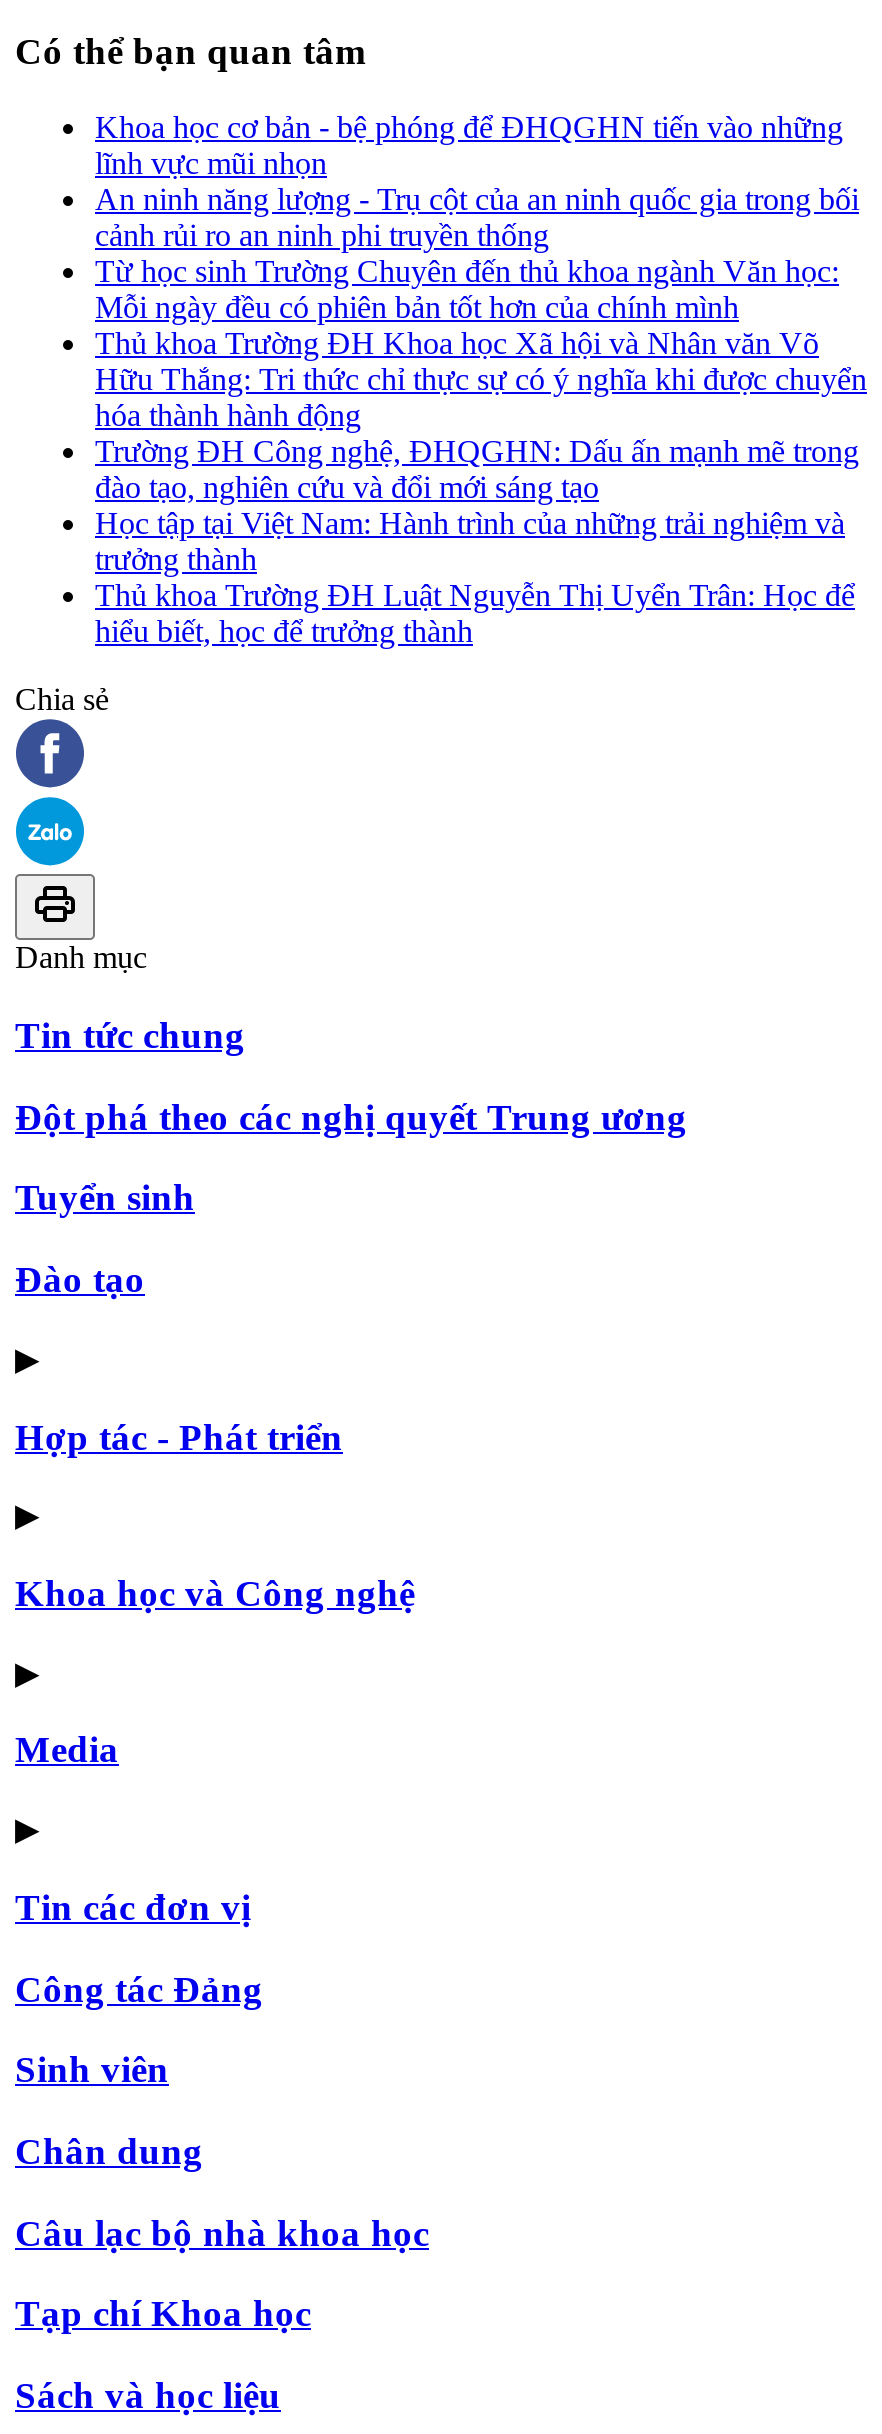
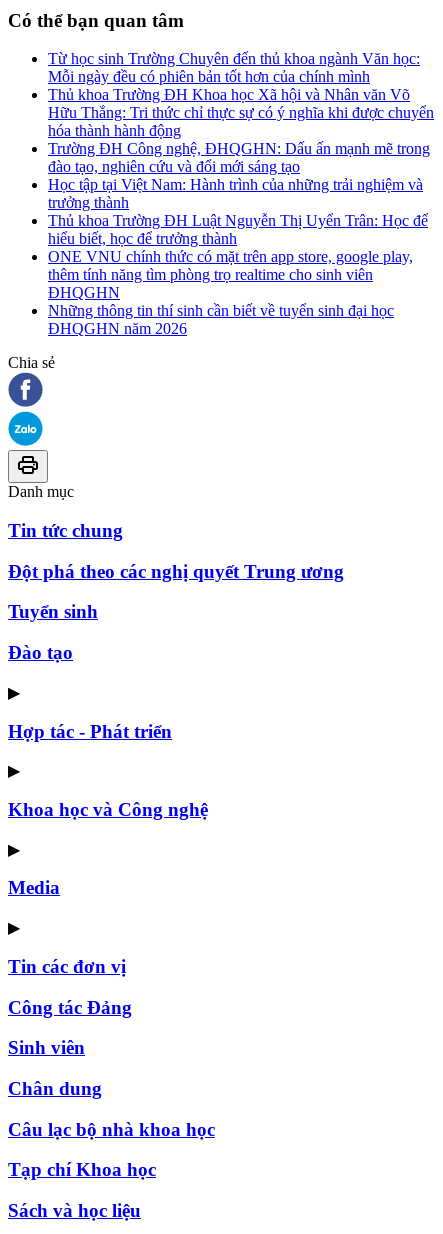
[95,110,859,252] Khoa học cơ bản - bệ phóng để ĐHQGHN tiến vào những | lĩnh vực mũi nhọn | An ninh năng lượng - Trụ cột của an ninh quốc gia trong bối | cảnh rủi ro an ninh phi truyền thống -> none
moved [95,254,867,648] -> [48,50,434,247]: Từ học sinh Trường Chuyên đến thủ khoa ngành Văn học: | Mỗi ngày đều có phiên bản tốt hơn của chính mình | Thủ khoa Trường ĐH Khoa học Xã hội và Nhân văn Võ | ... | Thủ khoa Trường ĐH Luật Nguyễn Thị Uyển Trân: Học để | hiểu biết, học để trưởng thành
none -> [48,248,413,337] ONE VNU chính thức có mặt trên app store, google play, | thêm tính năng tìm phòng trọ realtime cho sinh viên | ĐHQGHN | Những thông tin thí sinh cần biết về tuyển sinh đại học | ĐHQGHN năm 2026

